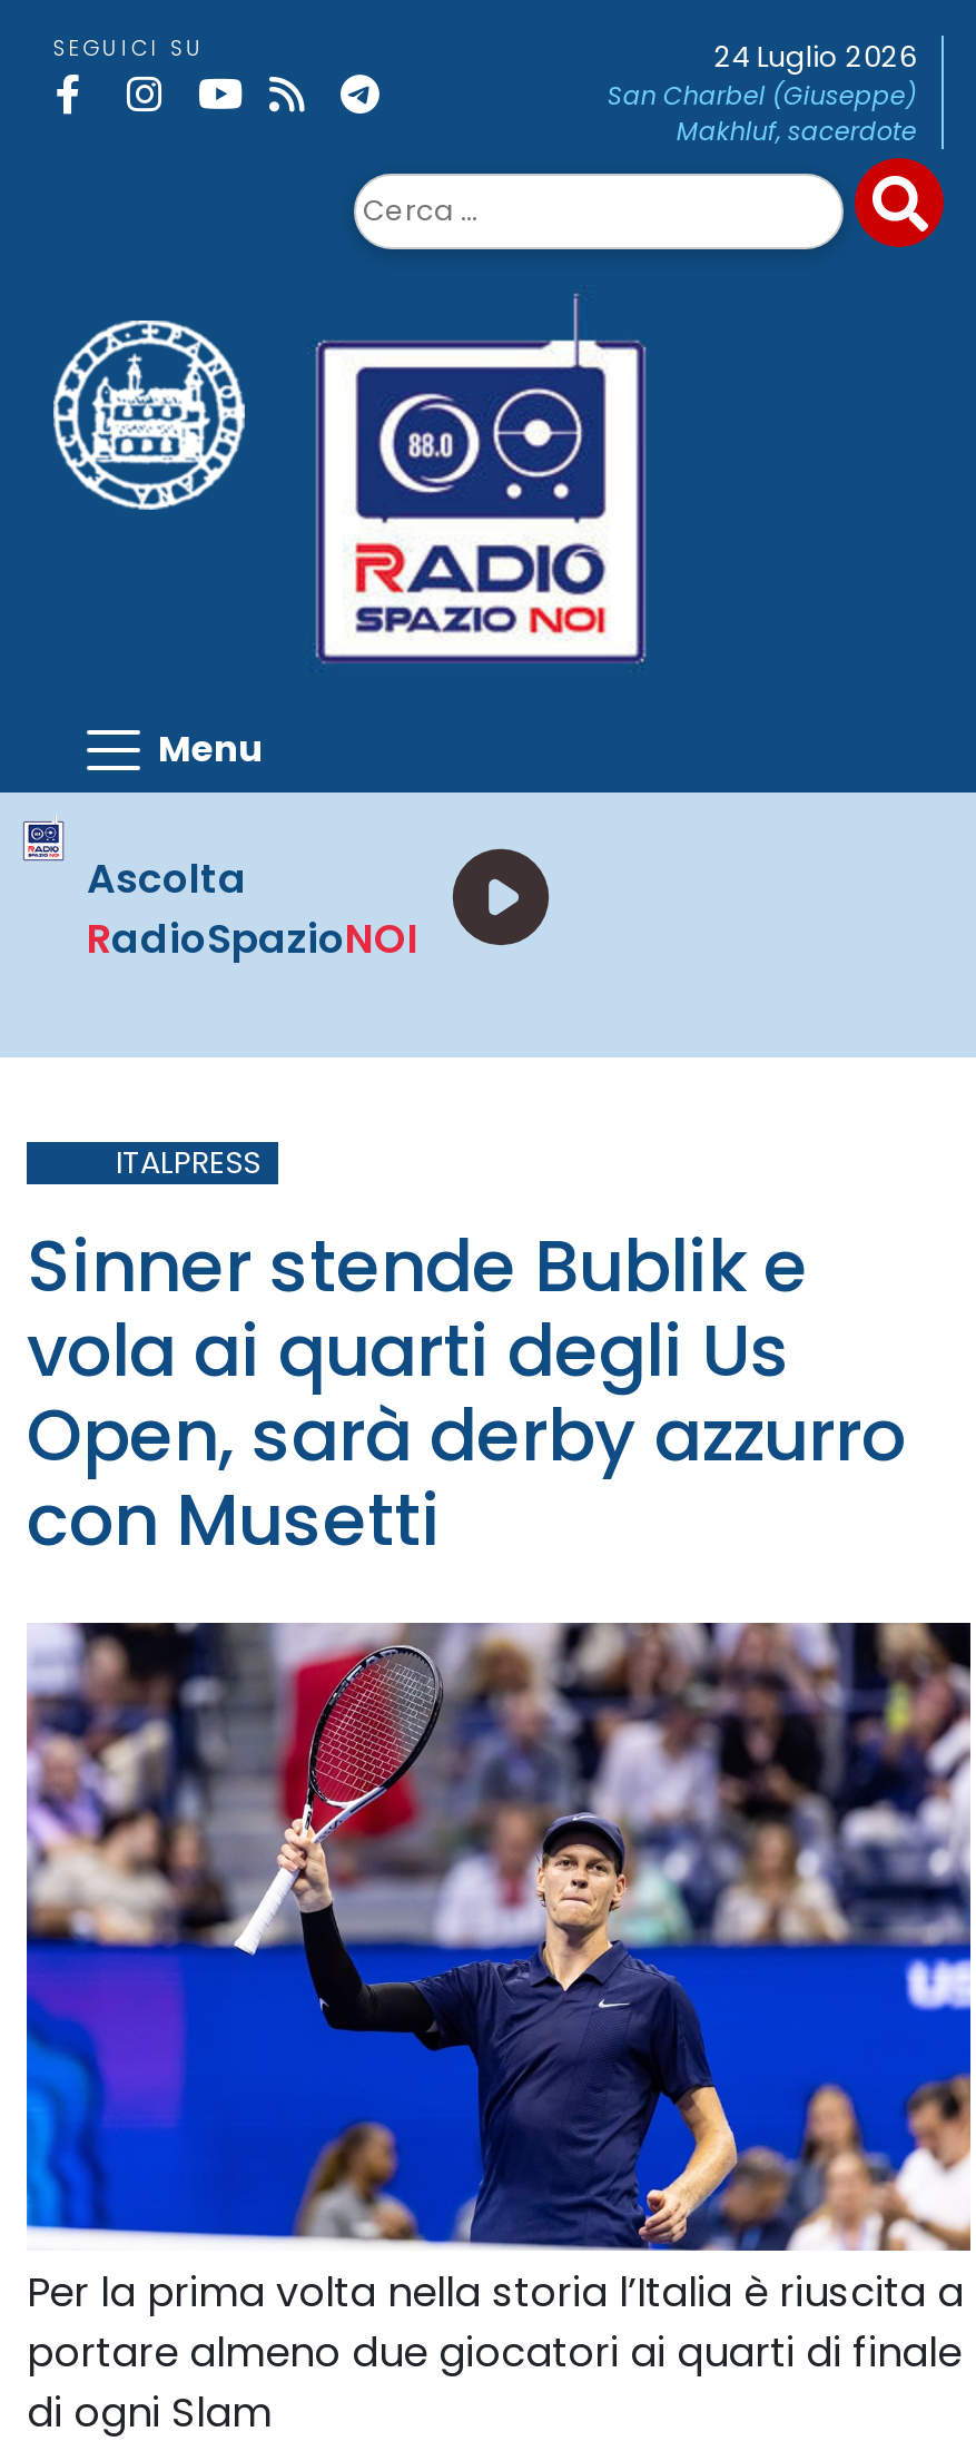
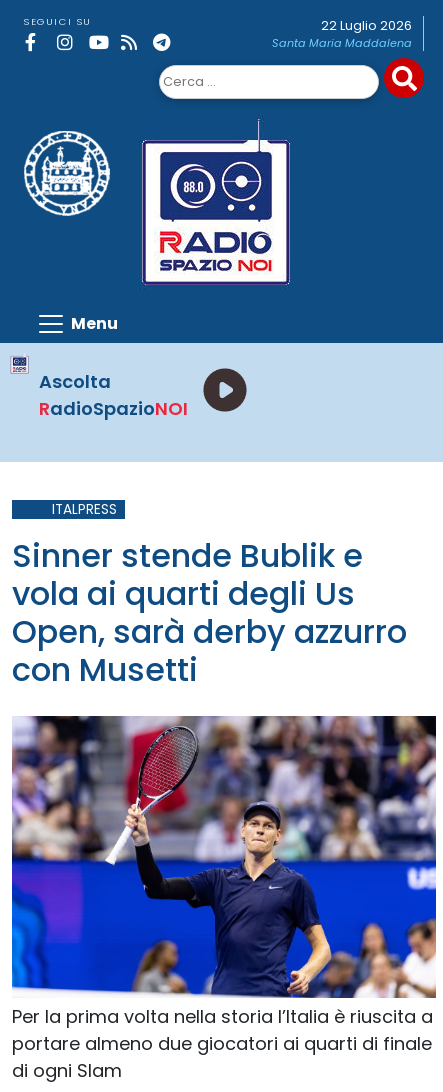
[607,38,917,149] 24 Luglio 2026 | San Charbel (Giuseppe) | Makhluf, sacerdote -> [272,17,412,51] 22 Luglio 2026 | Santa Maria Maddalena

